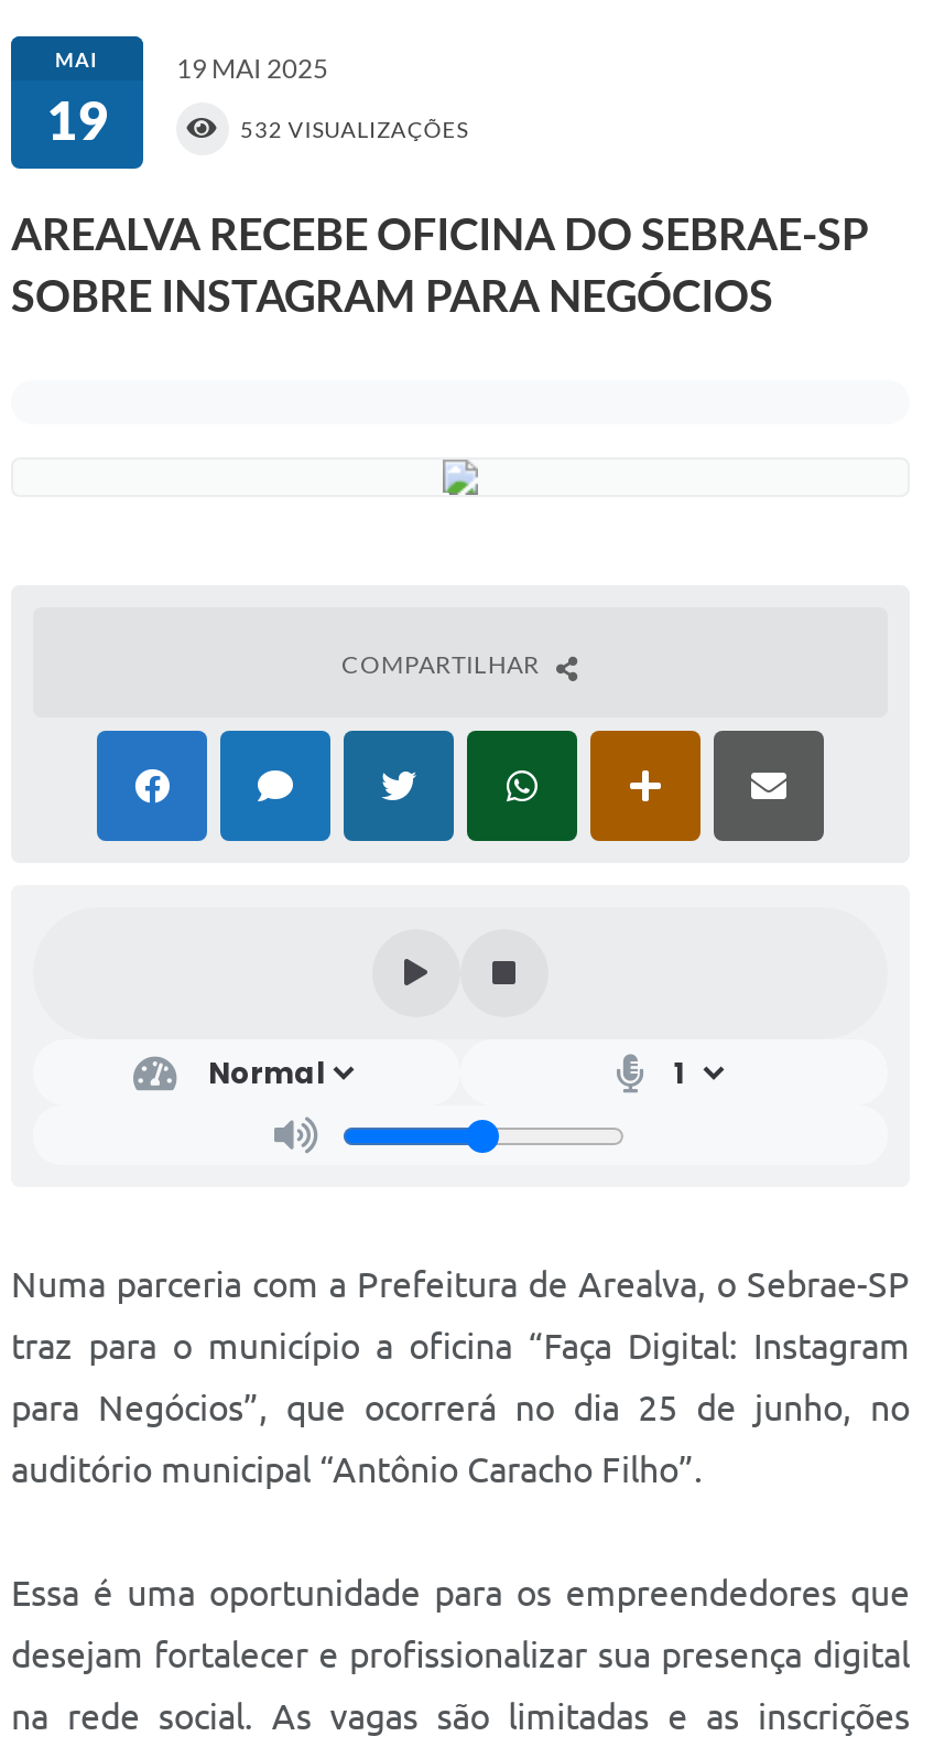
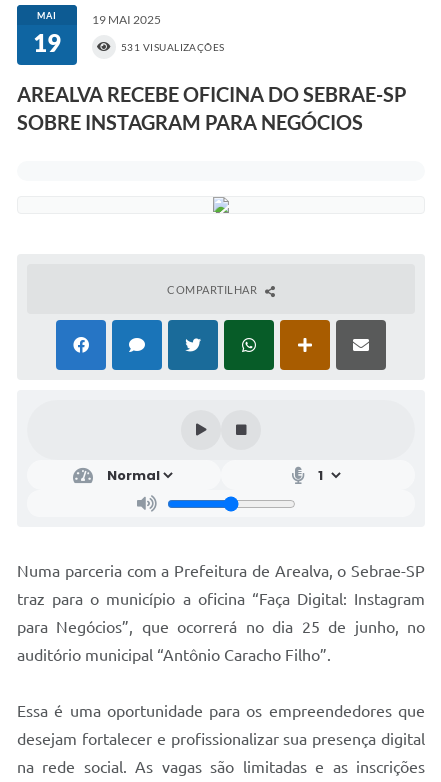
[240,117,469,143] 532 VISUALIZAÇÕES -> [121,41,225,53] 531 VISUALIZAÇÕES

